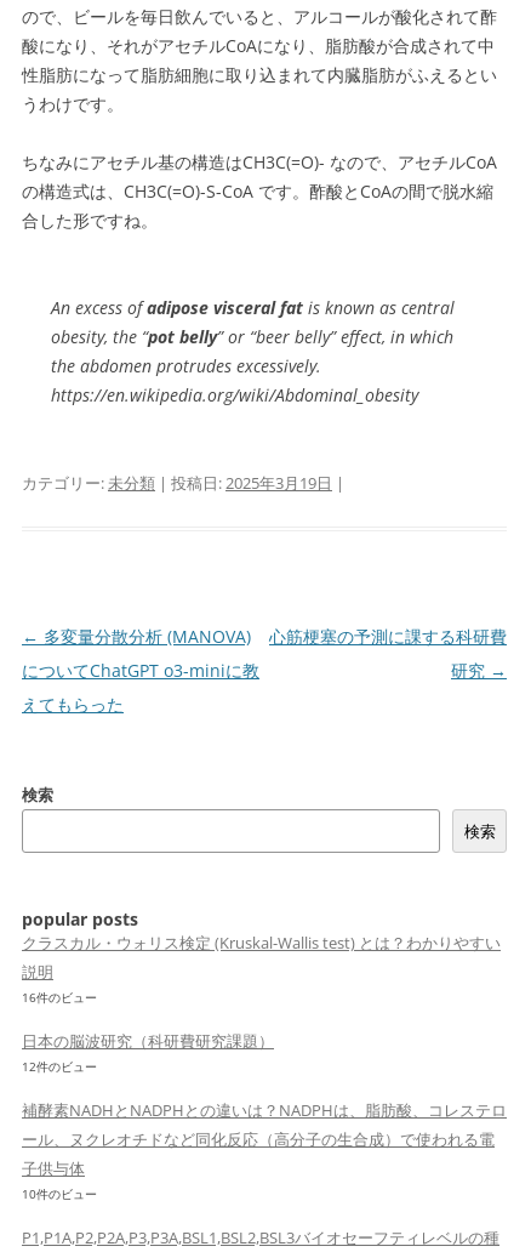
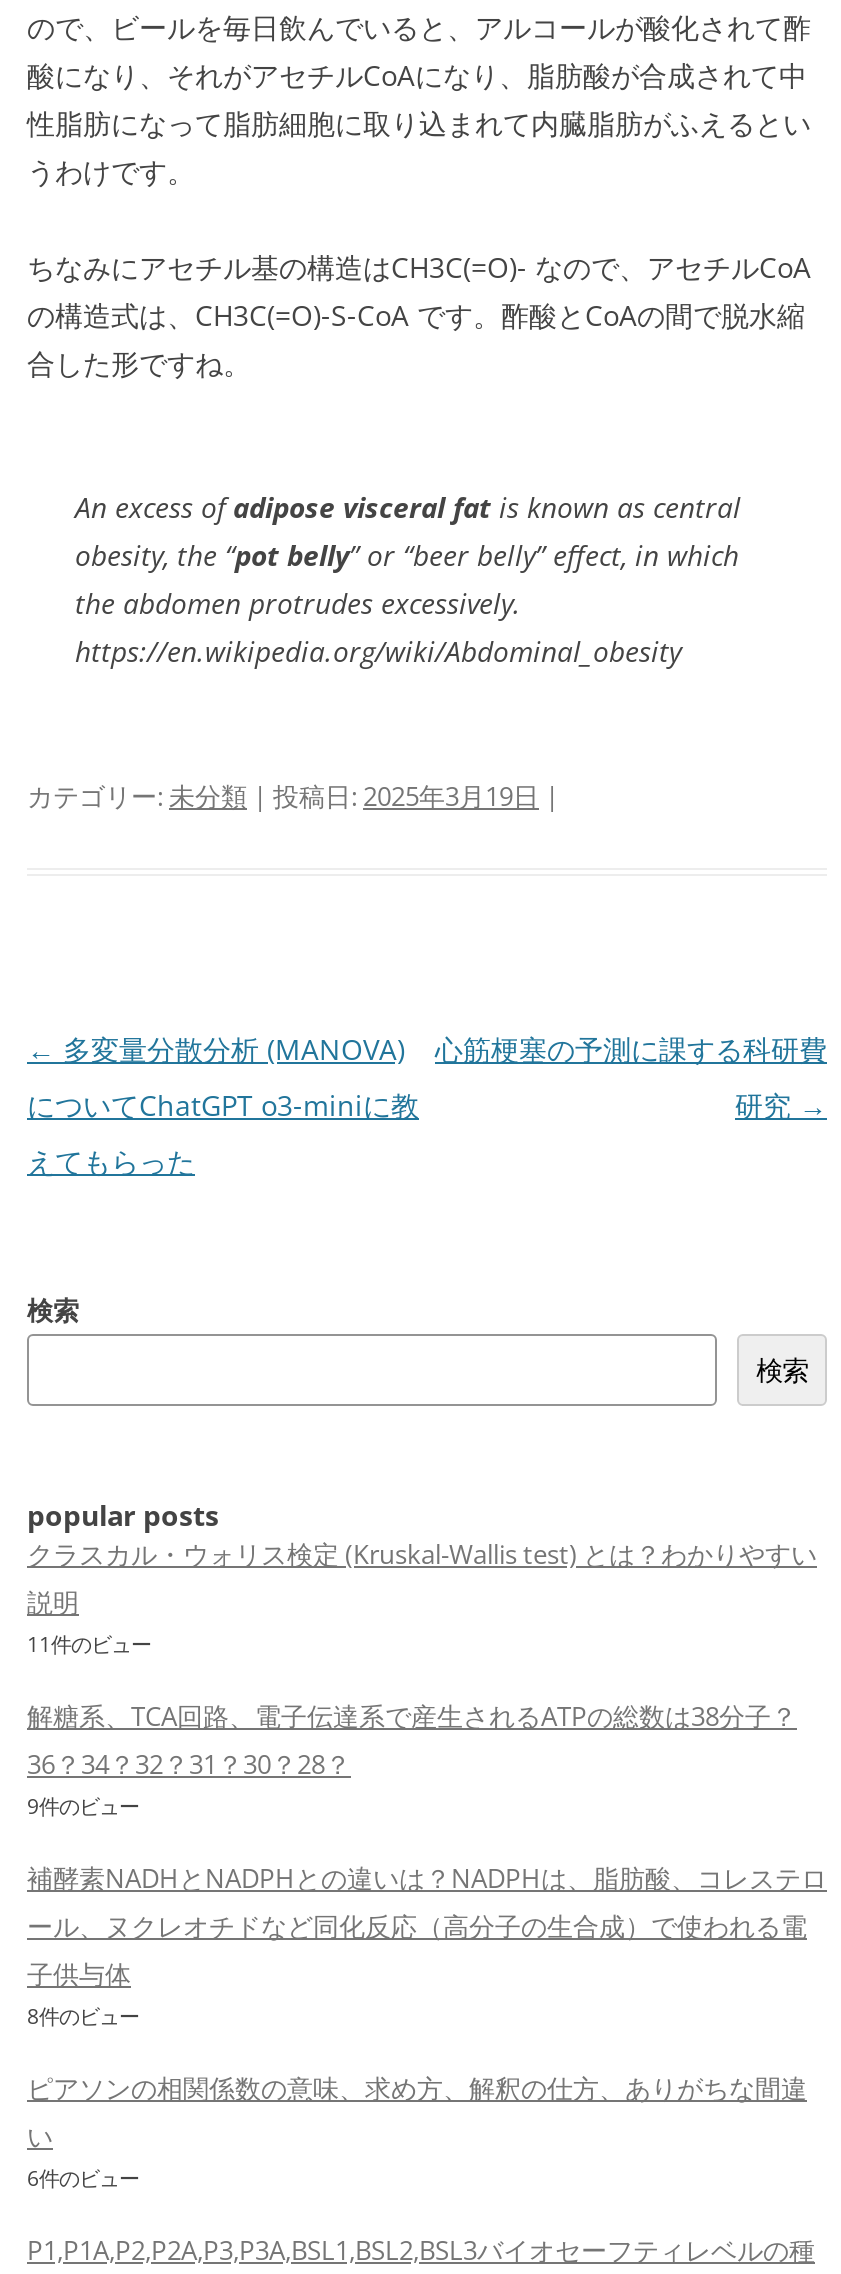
[22,989,97,1006] 16件のビュー -> [27,1630,151,1658] 11件のビュー
[22,1030,274,1075] 日本の脳波研究（科研費研究課題） | 12件のビュー -> [27,1698,797,1820] 解糖系、TCA回路、電子伝達系で産生されるATPの総数は38分子？ | 36？34？32？31？30？28？ | 9件のビュー
[22,1185,97,1202] 10件のビュー -> [27,2002,807,2192] 8件のビュー | ピアソンの相関係数の意味、求め方、解釈の仕方、ありがちな間違 | い | 6件のビュー

